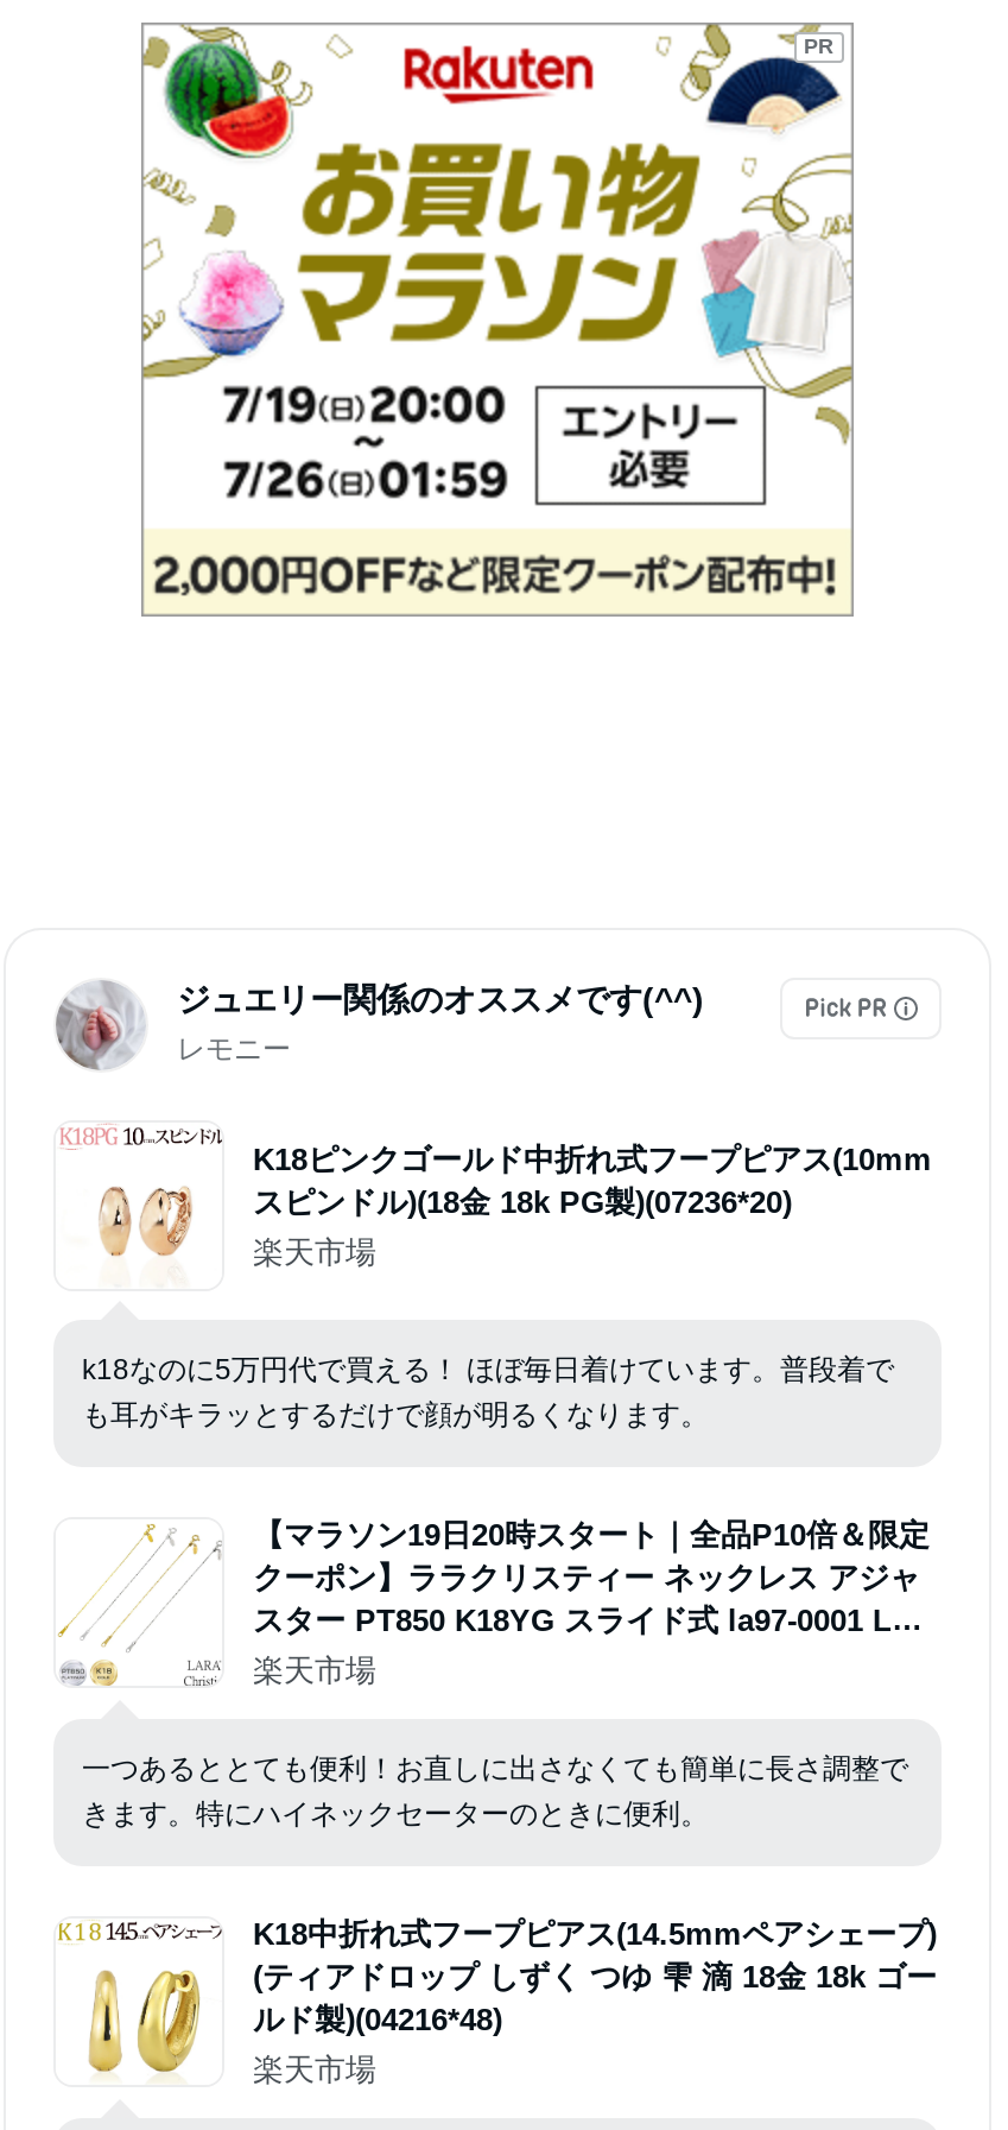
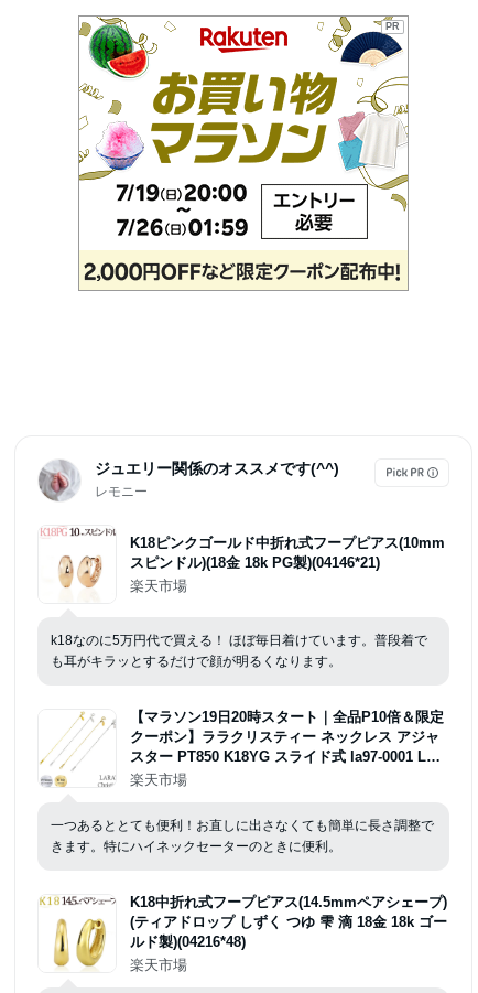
[253,1183,792,1219] スピンドル)(18金 18k PG製)(07236*20) -> [130,554,380,570] スピンドル)(18金 18k PG製)(04146*21)

